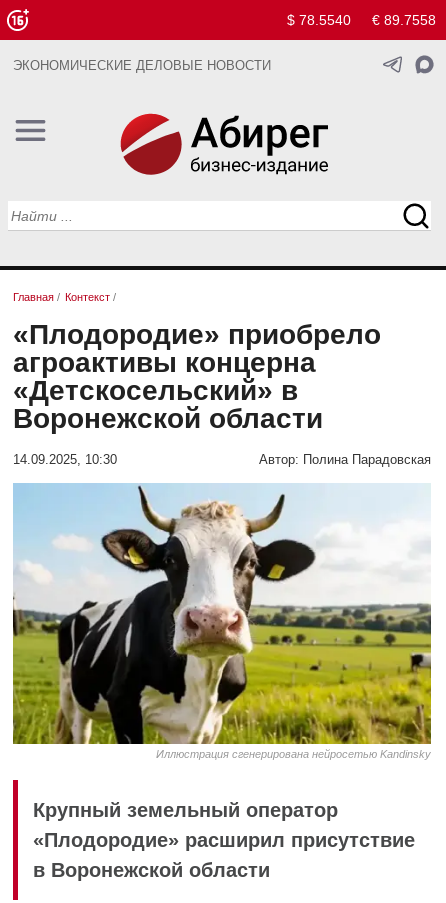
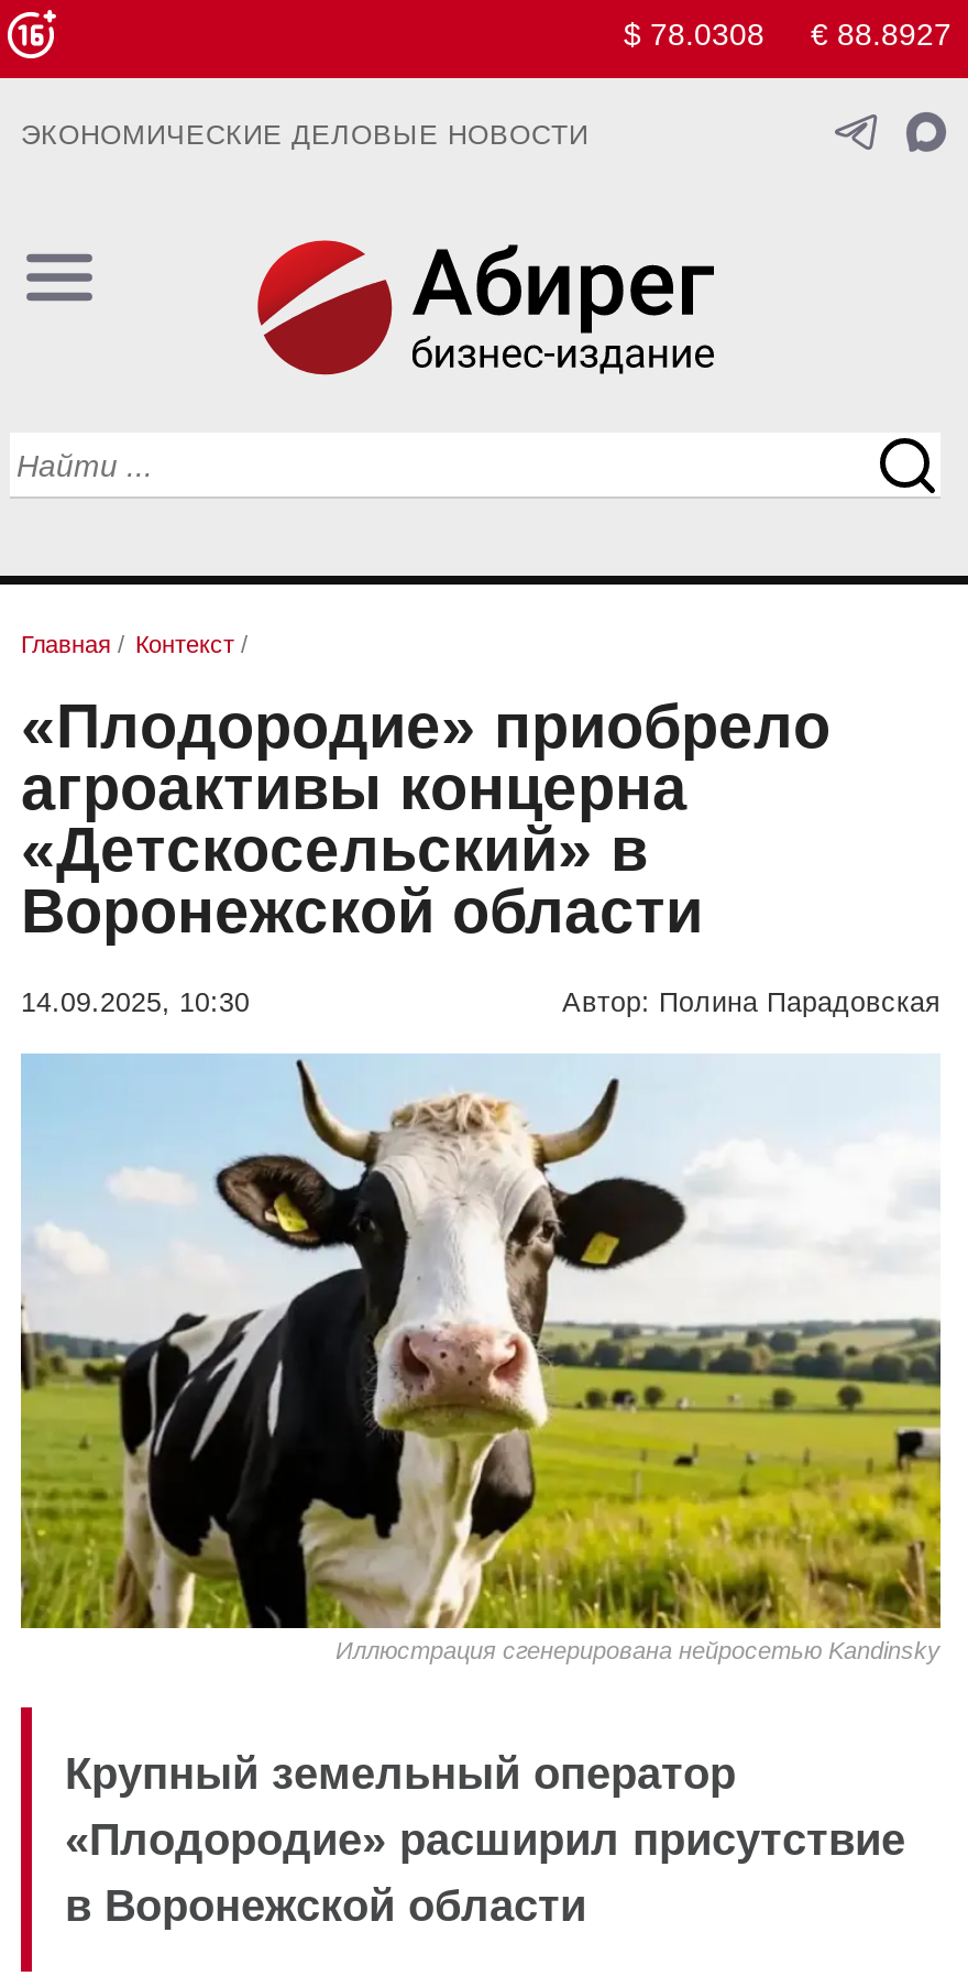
[287,12,351,28] $ 78.5540 -> [624,17,765,52] $ 78.0308
[372,12,436,28] € 89.7558 -> [811,17,952,52] € 88.8927

